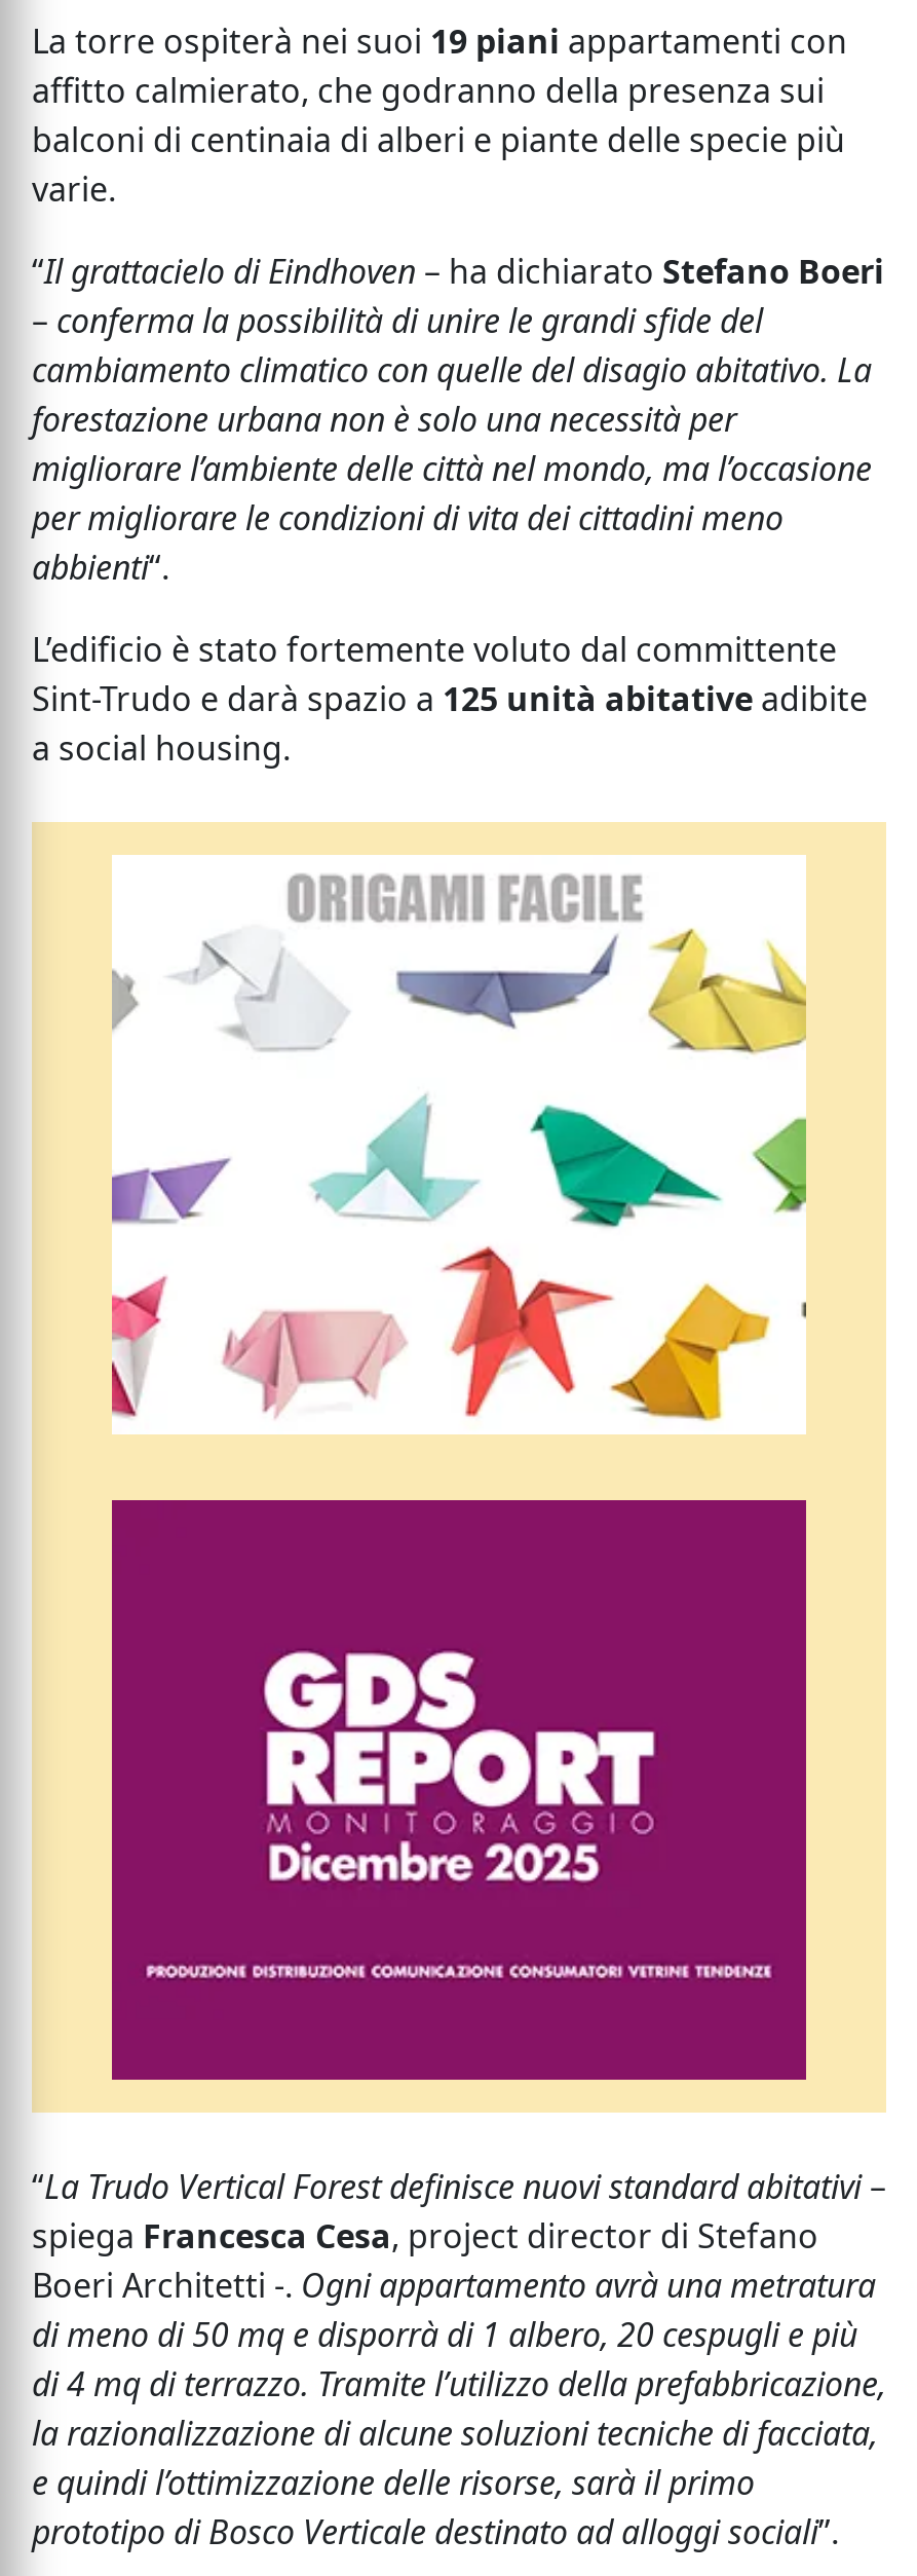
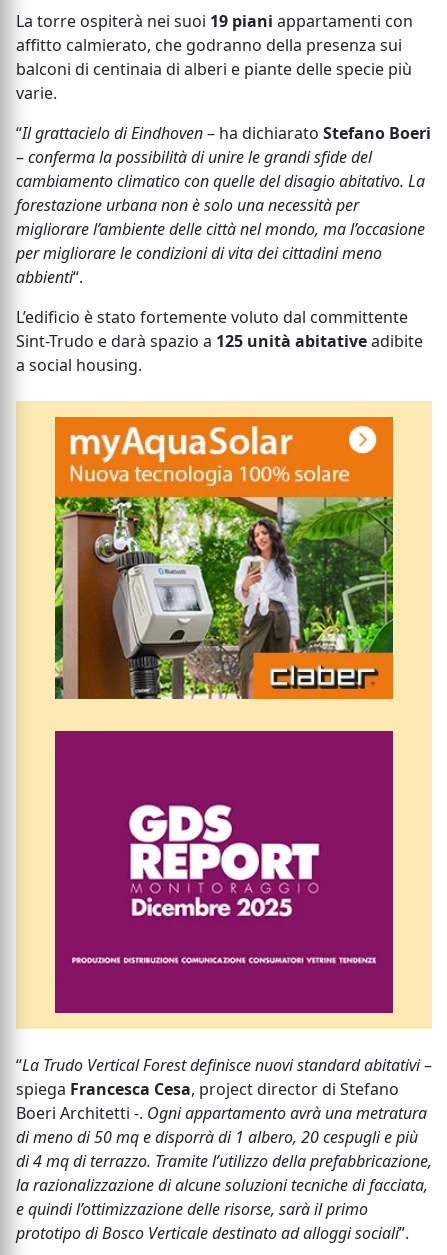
[110,853,808,1436] [image] -> [54,416,394,700] [image]

